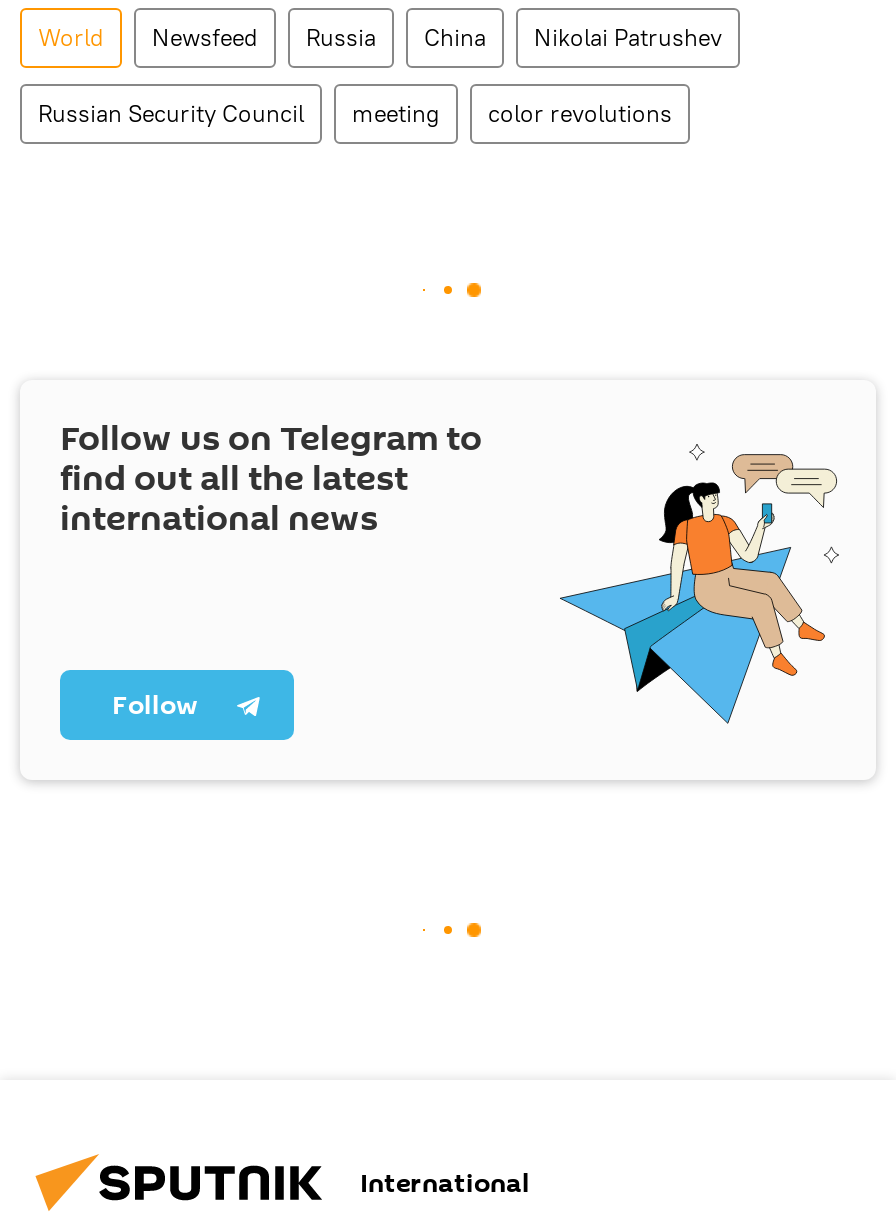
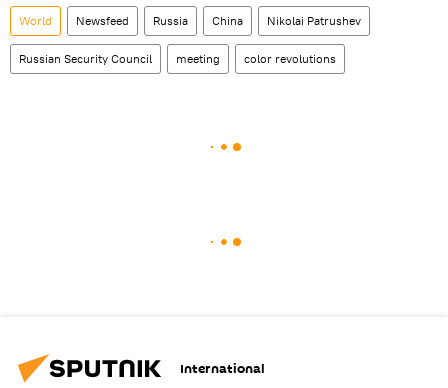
[60,414,840,726] [image] | Follow us on Telegram to | find out all the latest | international news -> none
[112,686,198,724] Follow -> none

